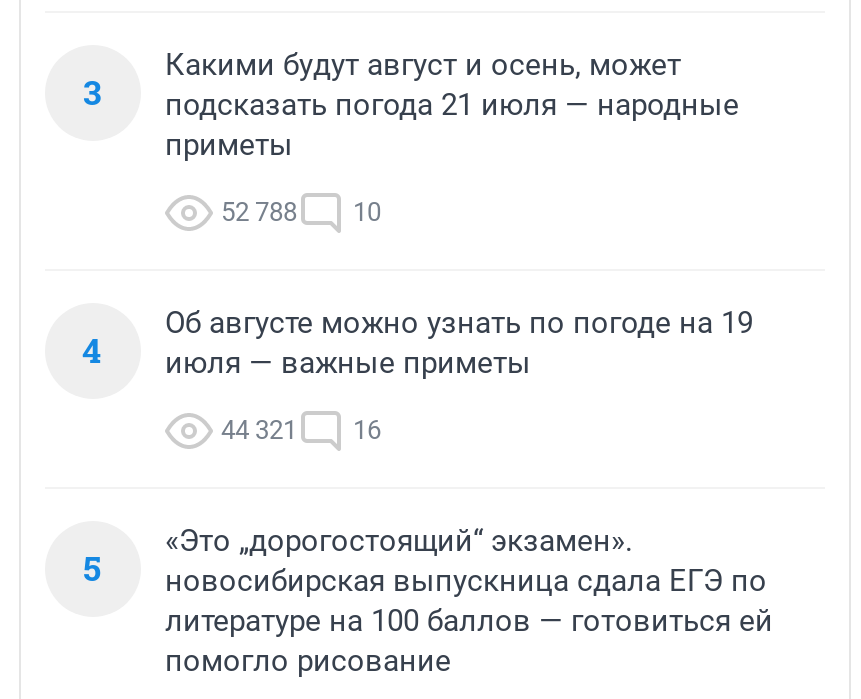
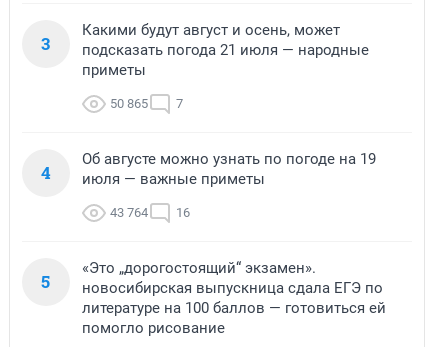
[221,197,297,227] 52 788 -> [110,96,148,111] 50 865
[353,197,381,227] 10 -> [176,96,183,111] 7
[221,415,381,445] 44 321 16 -> [110,205,190,220] 43 764 16

